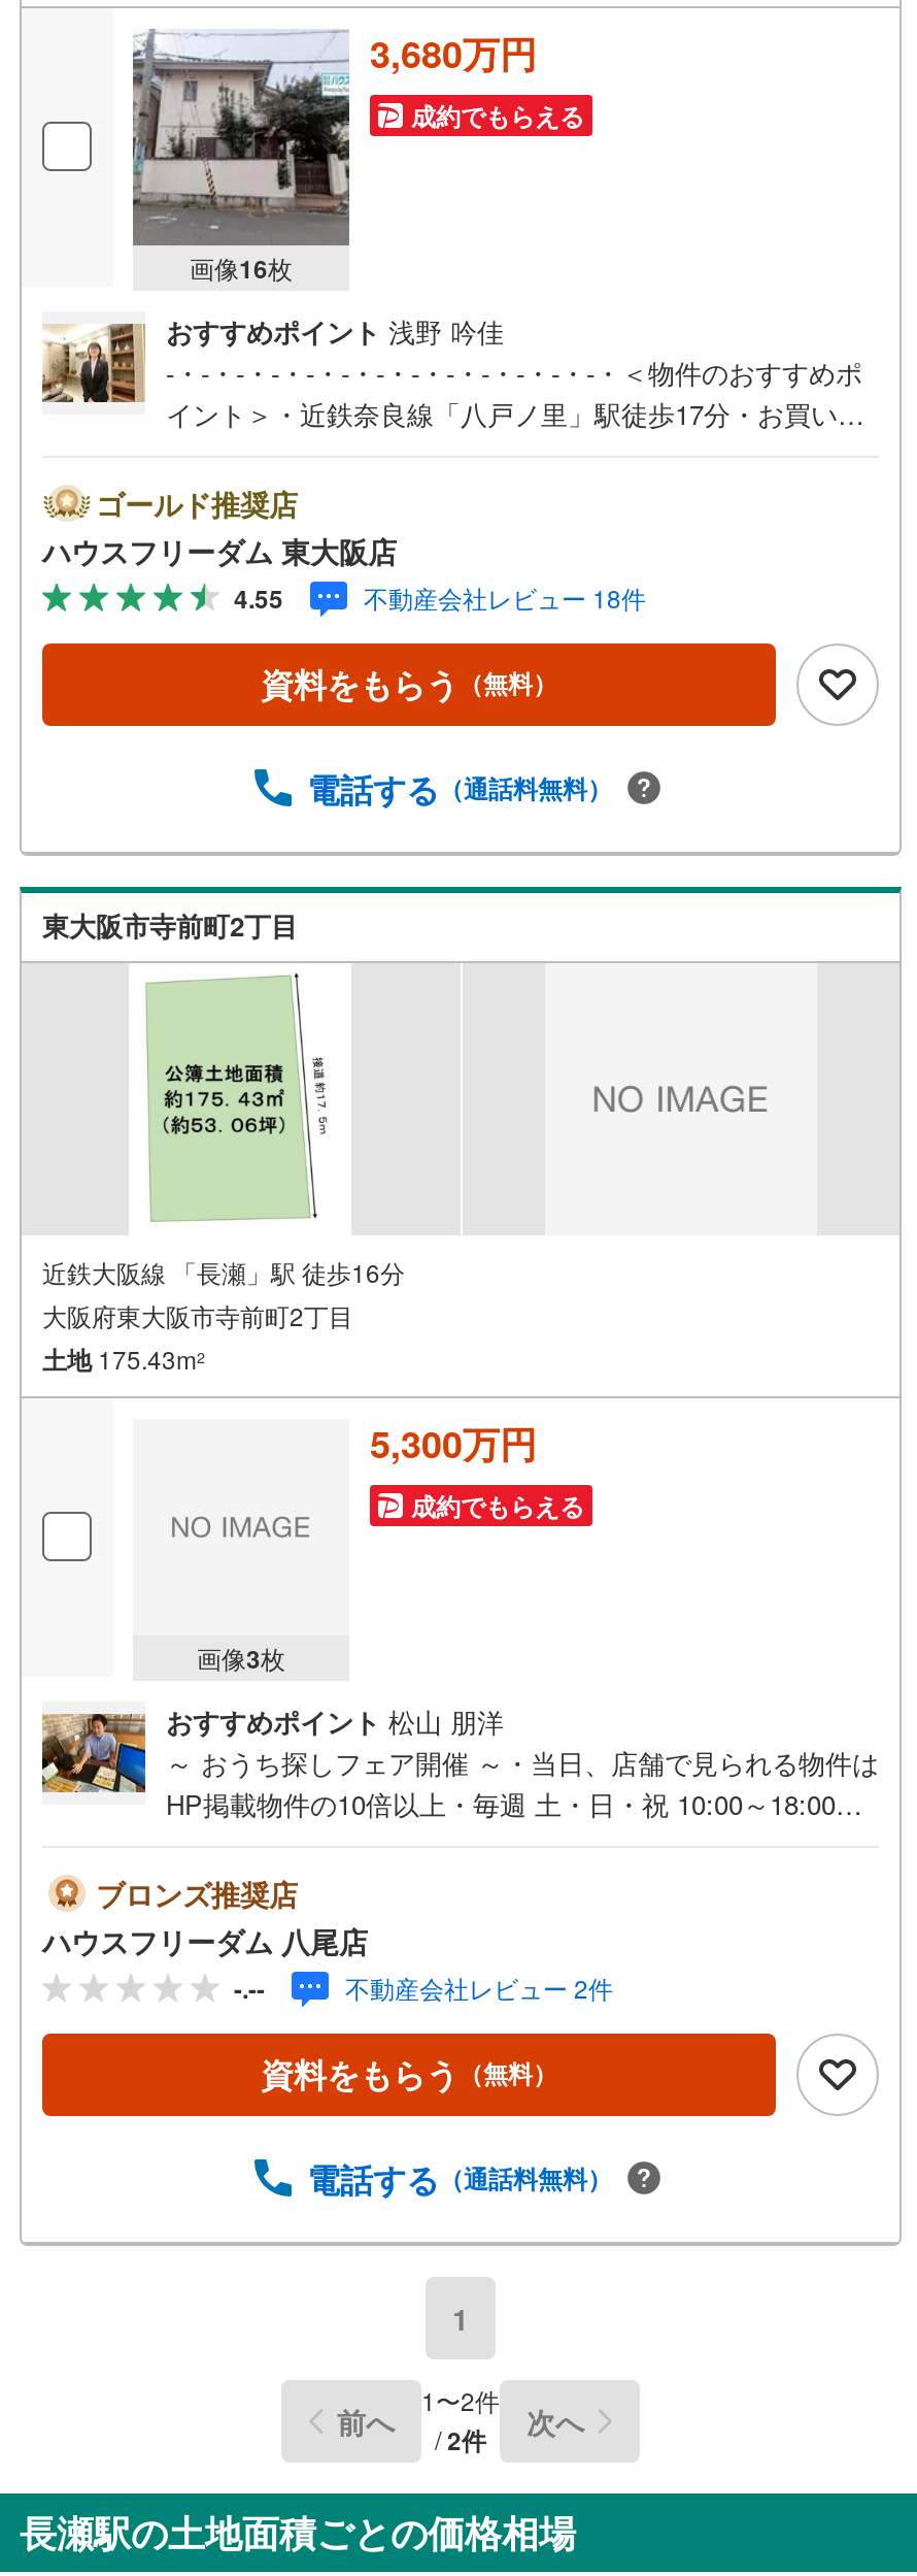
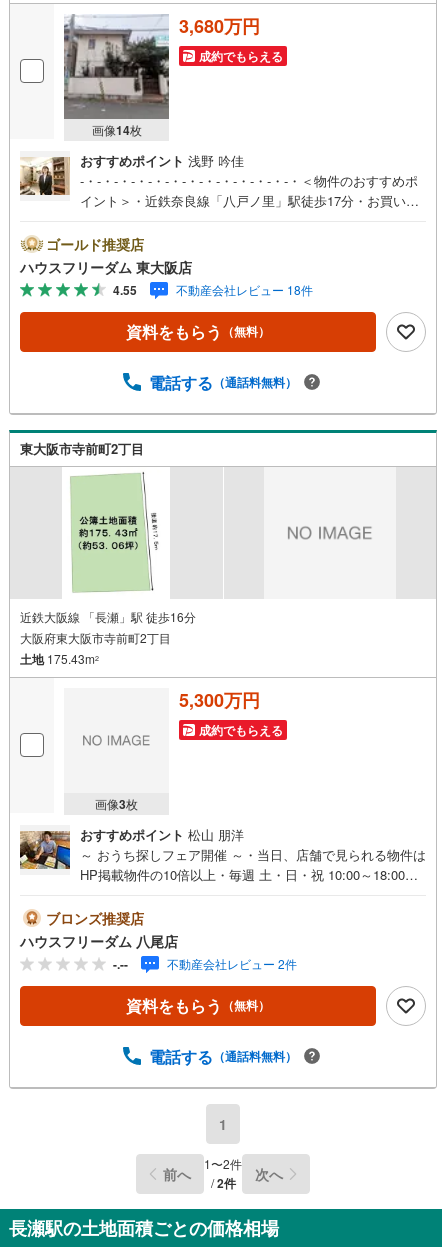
[190,249,293,286] 画像16枚 -> [91,121,141,139] 画像14枚

